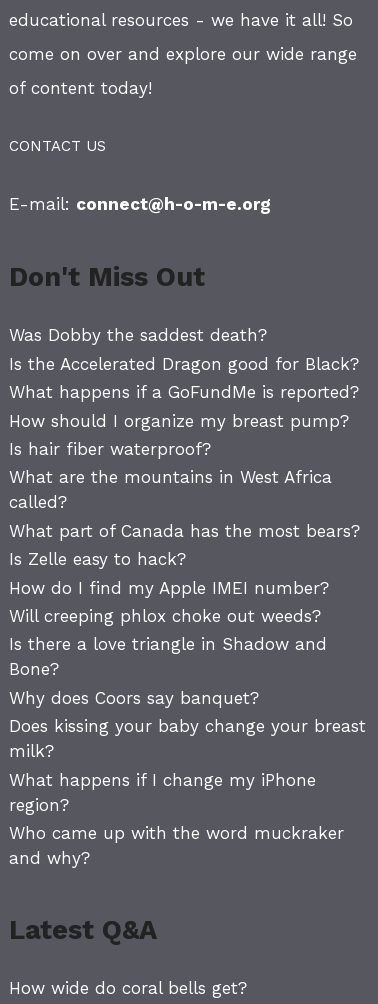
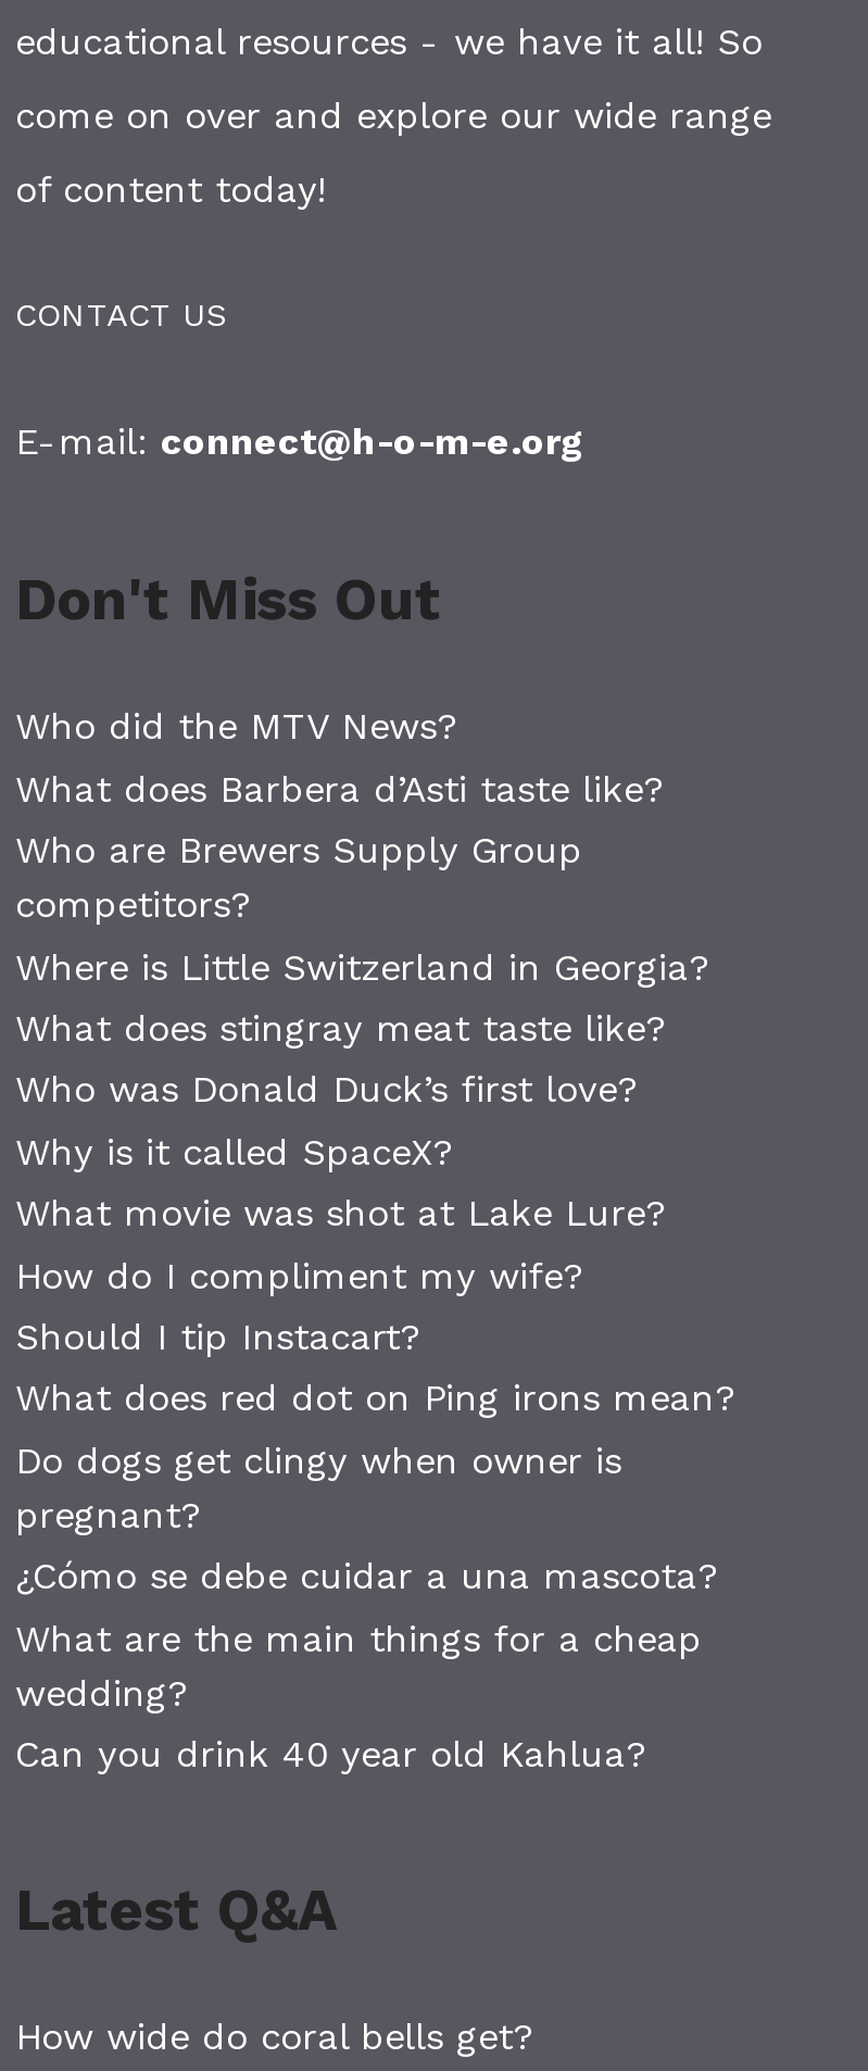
[9,325,366,868] Was Dobby the saddest death? | Is the Accelerated Dragon good for Black? | What happens if a GoFundMe is reported? | How should I organize my breast pump? | Is hair fiber waterproof? | What are the mountains in West Africa | called? | What part of Canada has the most bears? | Is Zelle easy to hack? | How do I find my Apple IMEI number? | Will creeping phlox choke out weeds? | Is there a love triangle in Shadow and | Bone? | Why does Coors say banquet? | Does kissing your baby change your breast | milk? | What happens if I change my iPhone | region? | Who came up with the word muckraker | and why? -> [15,705,734,1775] Who did the MTV News? | What does Barbera d’Asti taste like? | Who are Brewers Supply Group | competitors? | Where is Little Switzerland in Georgia? | What does stingray meat taste like? | Who was Donald Duck’s first love? | Why is it called SpaceX? | What movie was shot at Lake Lure? | How do I compliment my wife? | Should I tip Instacart? | What does red dot on Ping irons mean? | Do dogs get clingy when owner is | pregnant? | ¿Cómo se debe cuidar a una mascota? | What are the main things for a cheap | wedding? | Can you drink 40 year old Kahlua?

